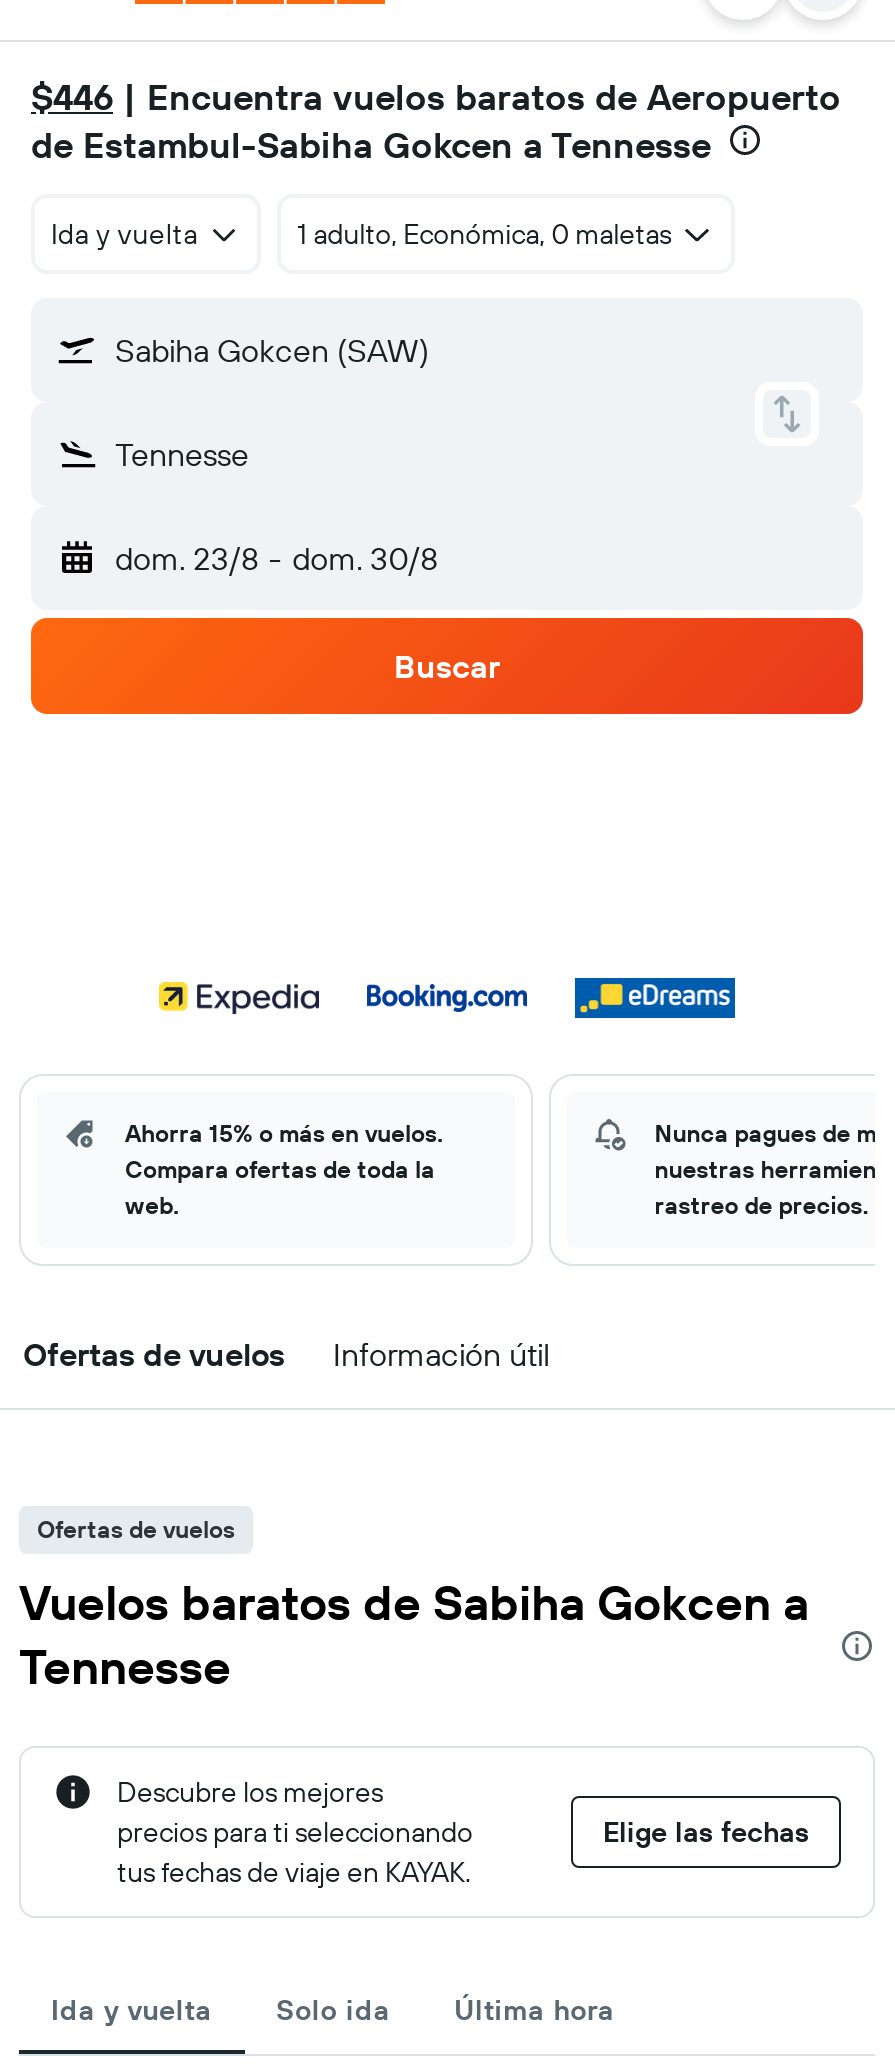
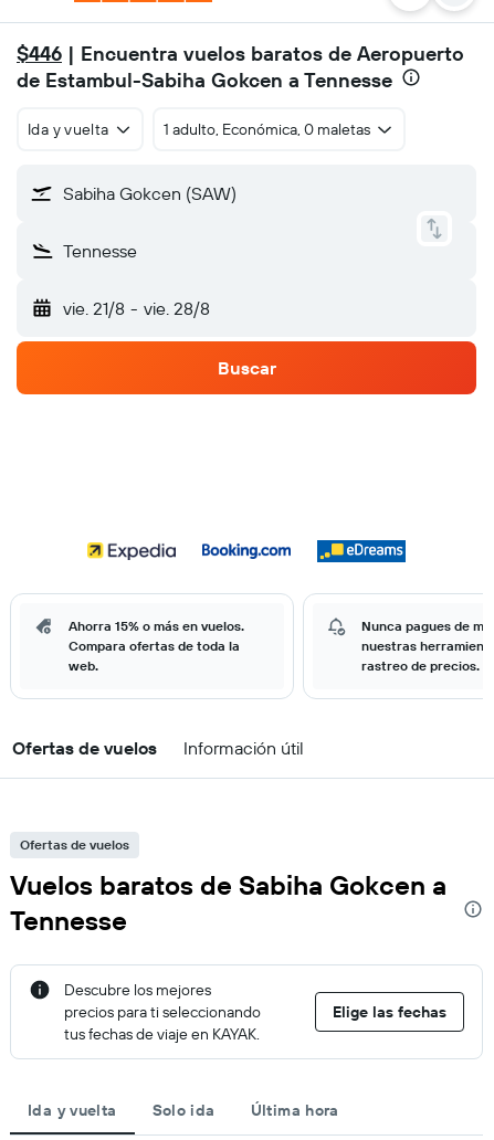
[115,538,438,578] dom. 23/8 - dom. 30/8 -> [63,297,210,319] vie. 21/8 - vie. 28/8

